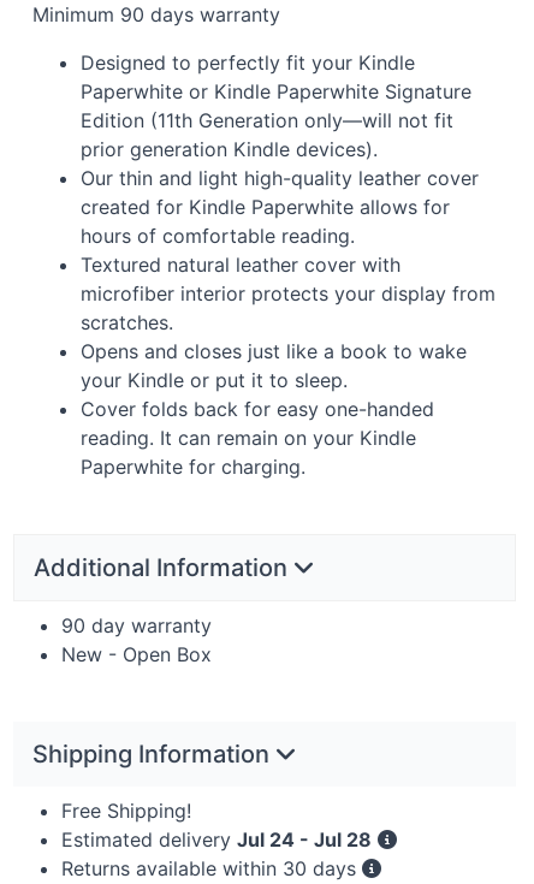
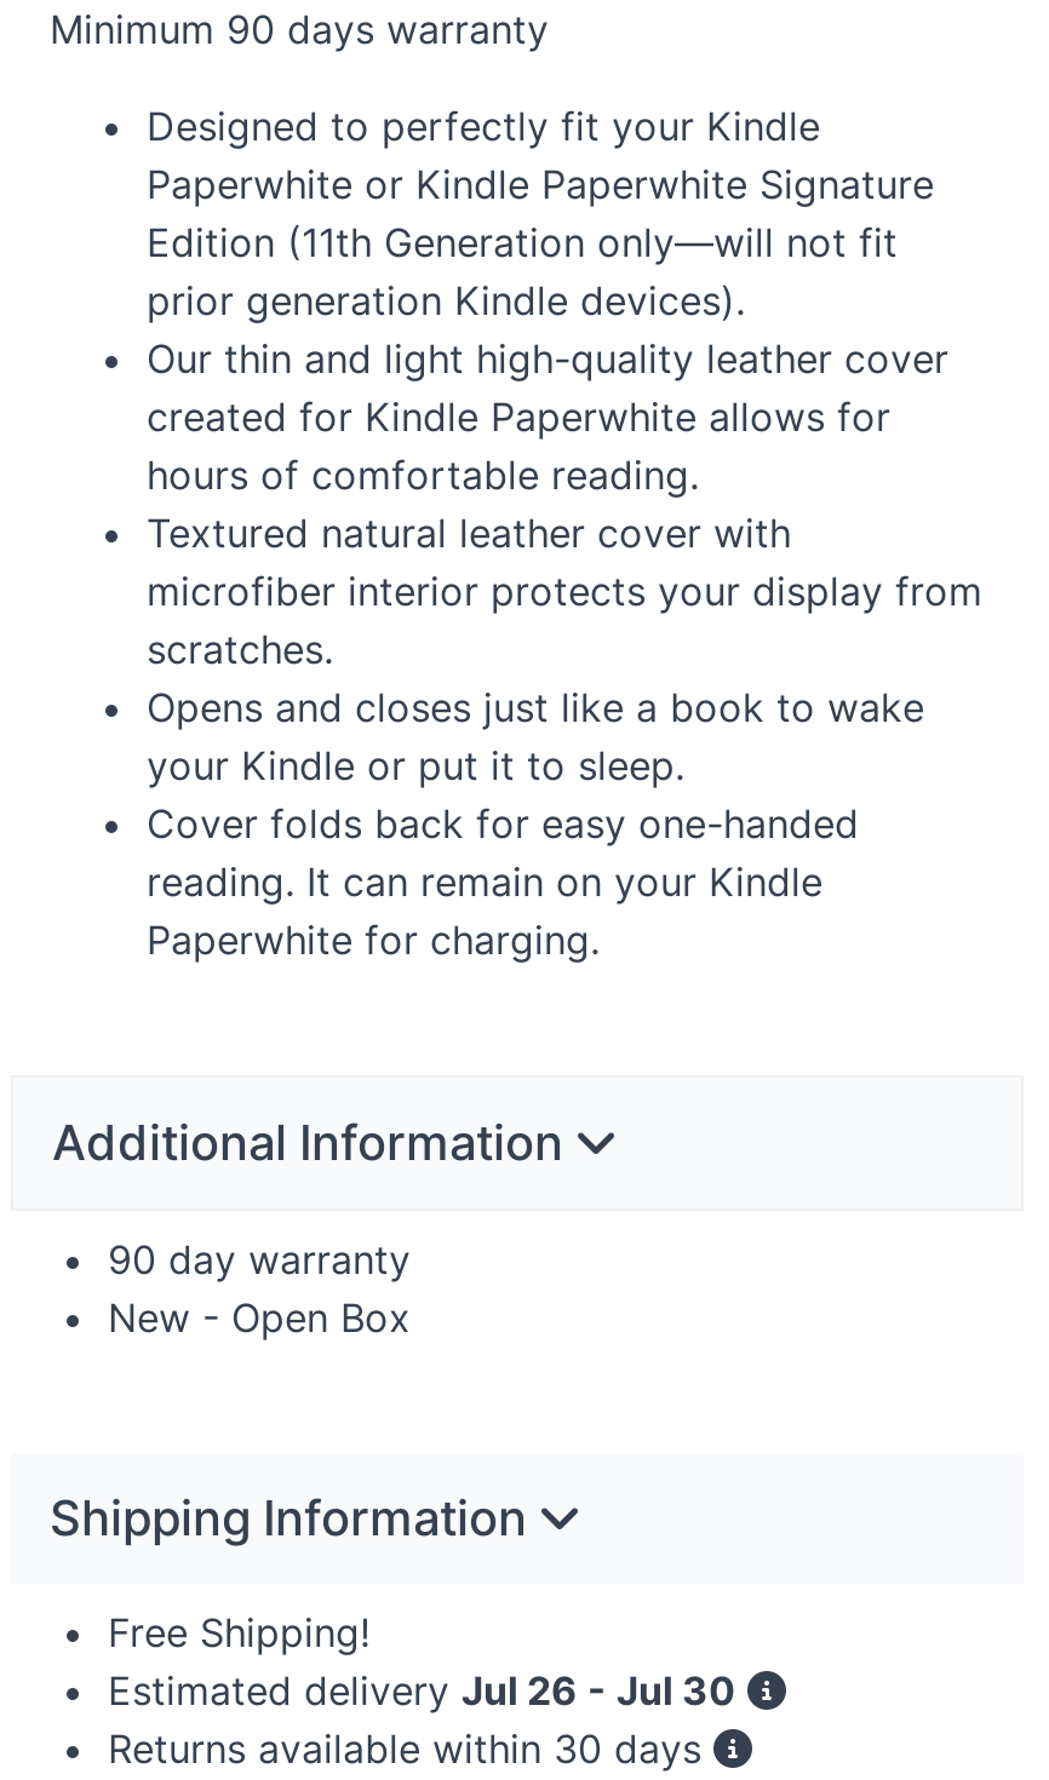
[61,828,372,852] Estimated delivery Jul 24 - Jul 28 -> [108,1666,735,1715] Estimated delivery Jul 26 - Jul 30

